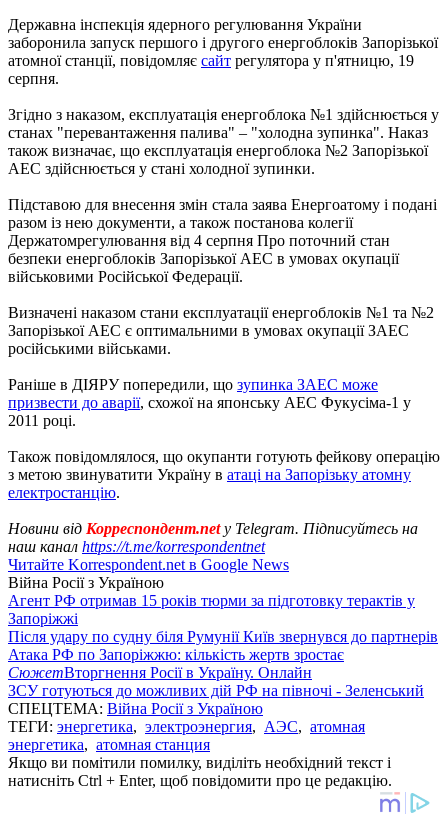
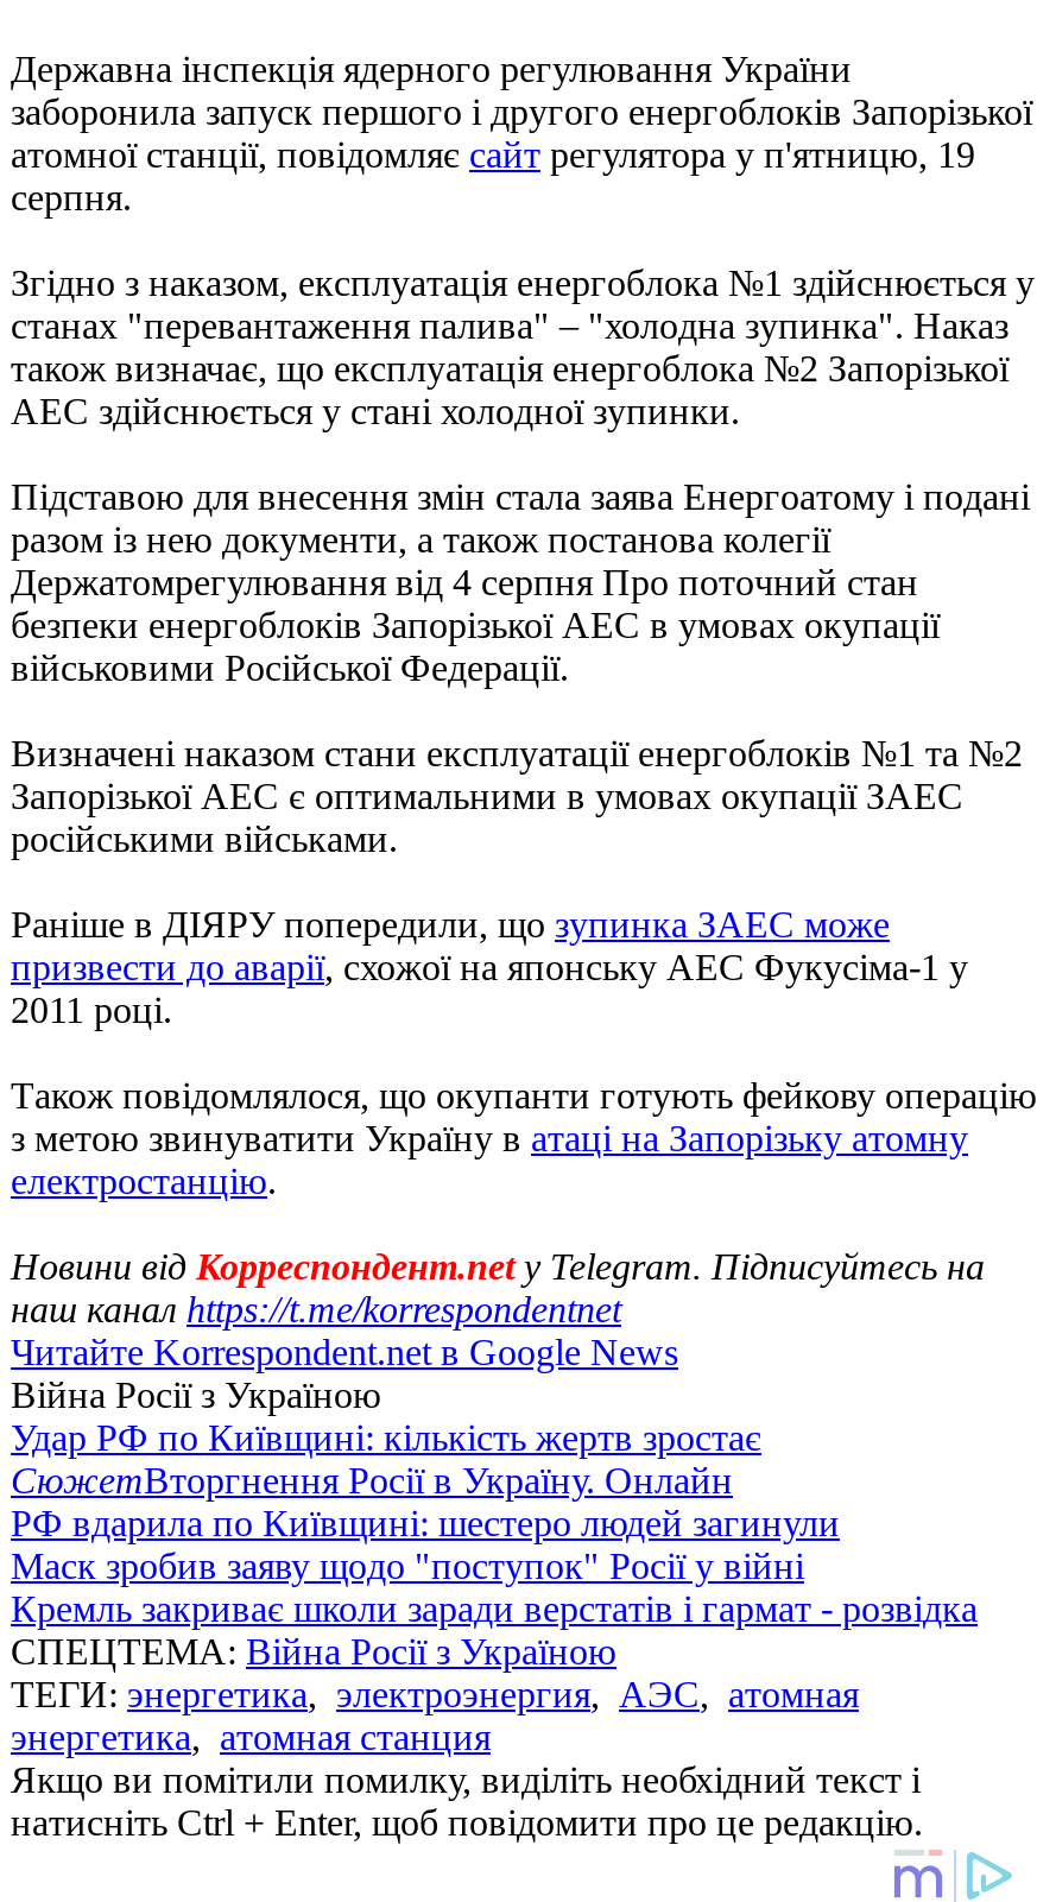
[8,592,438,663] Агент РФ отримав 15 років тюрми за підготовку терактів у | Запоріжжі | Після удару по судну біля Румунії Київ звернувся до партнерів | Атака РФ по Запоріжжю: кількість жертв зростає -> [11,1417,761,1457] Удар РФ по Київщині: кількість жертв зростає
moved [8,664,312,681] -> [11,1459,733,1500]: СюжетВторгнення Росії в Україну. Онлайн
[8,682,424,699] ЗСУ готуються до можливих дій РФ на півночі - Зеленський -> [11,1502,978,1628] РФ вдарила по Київщині: шестеро людей загинули | Маск зробив заяву щодо "поступок" Росії у війні | Кремль закриває школи заради верстатів і гармат - розвідка

